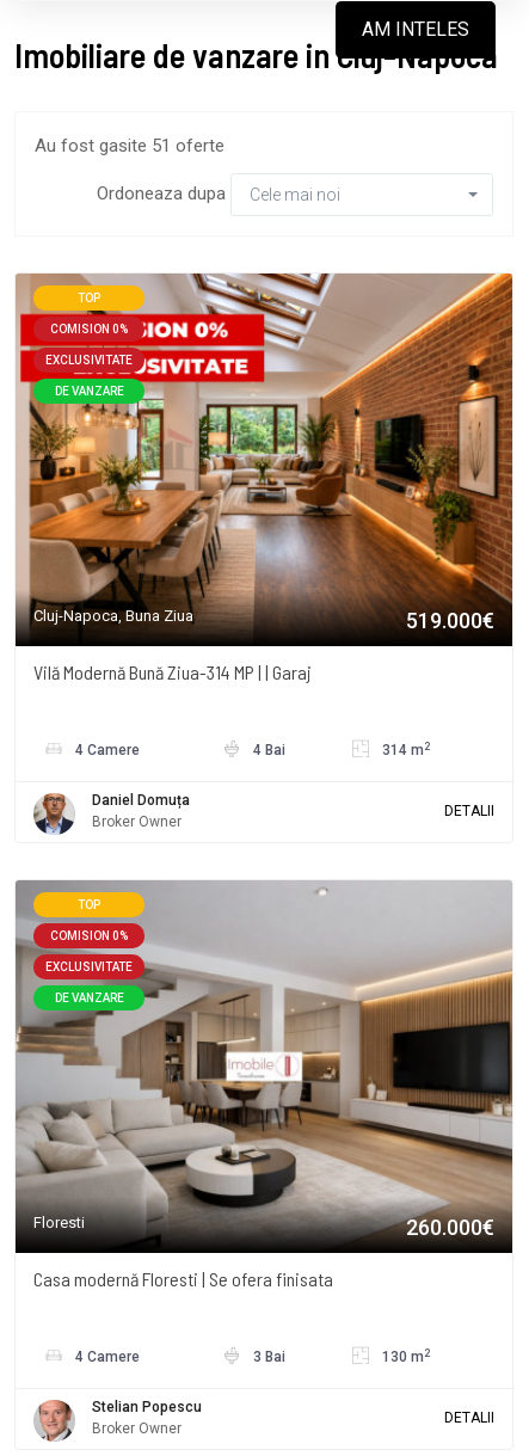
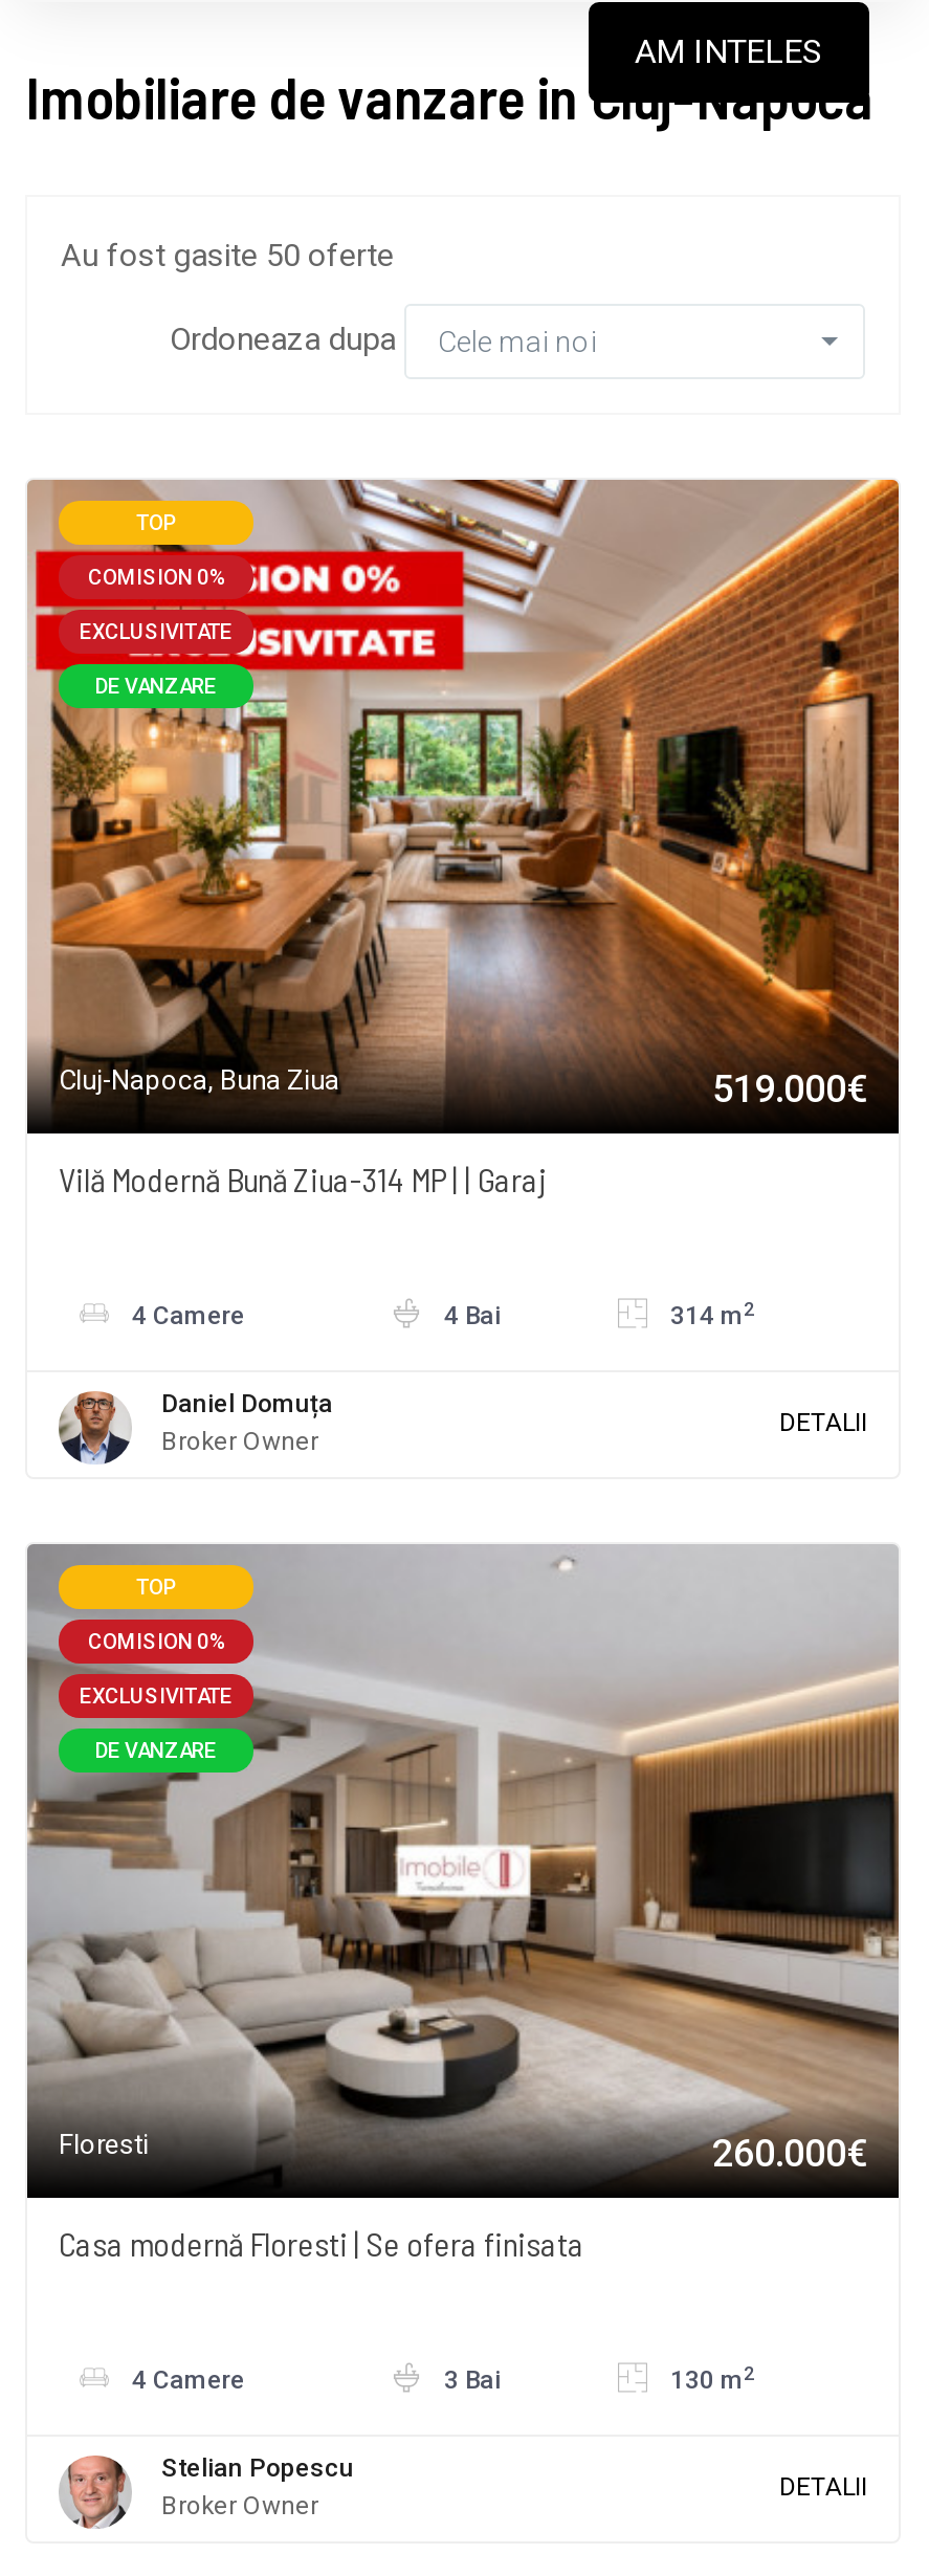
[35,135,224,156] Au fost gasite 51 oferte -> [61,237,394,274] Au fost gasite 50 oferte

